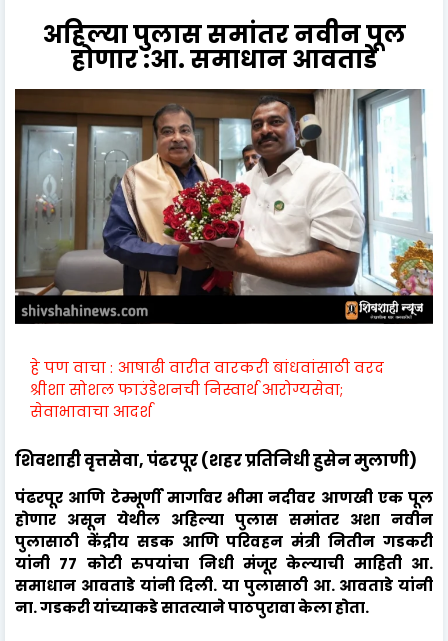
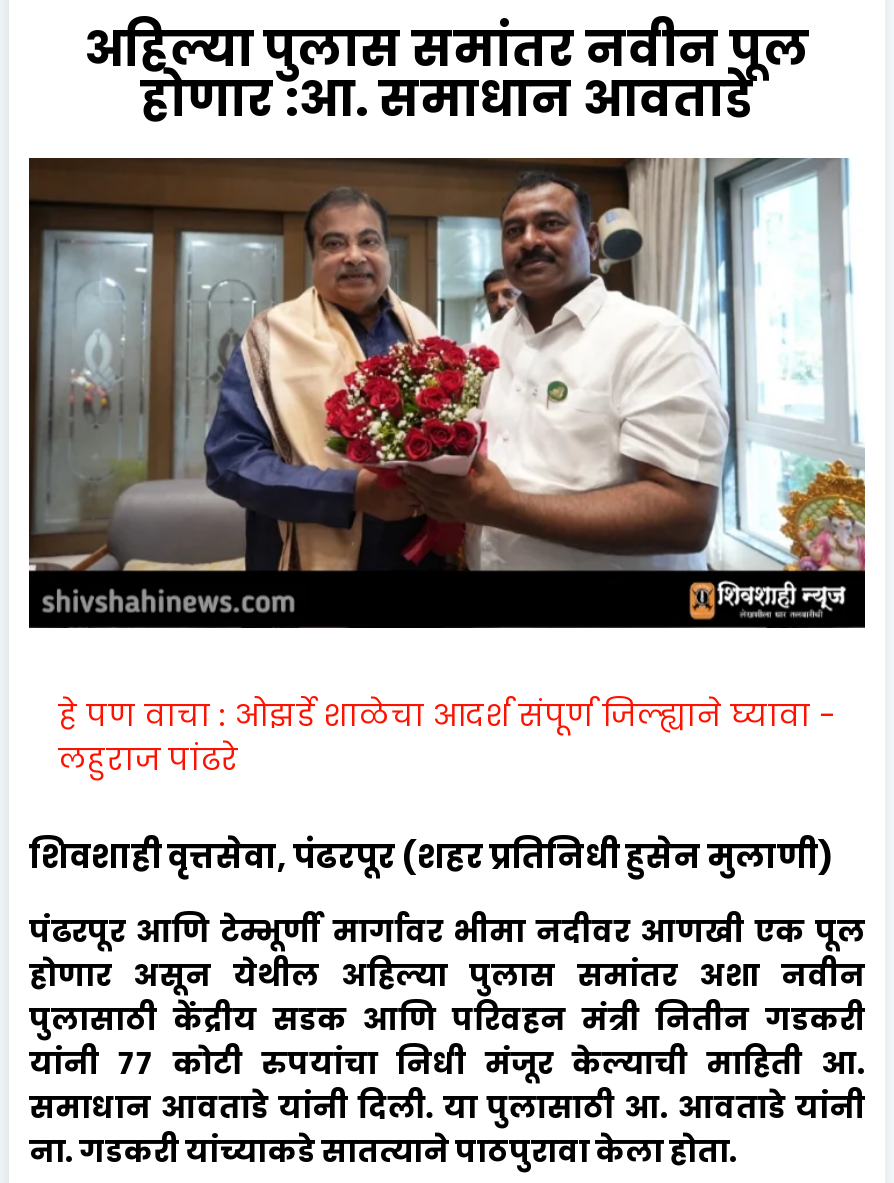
[30,357,384,422] हे पण वाचा : आषाढी वारीत वारकरी बांधवांसाठी वरद | श्रीशा सोशल फाउंडेशनची निस्वार्थ आरोग्यसेवा; | सेवाभावाचा आदर्श -> [59,693,835,779] हे पण वाचा : ओझर्डे शाळेचा आदर्श संपूर्ण जिल्ह्याने घ्यावा - | लहुराज पांढरे

